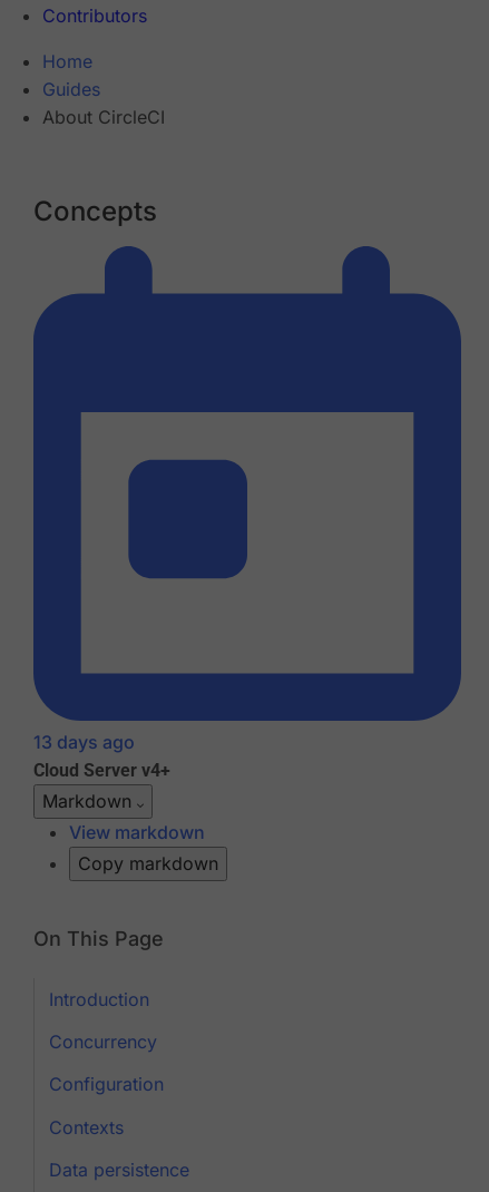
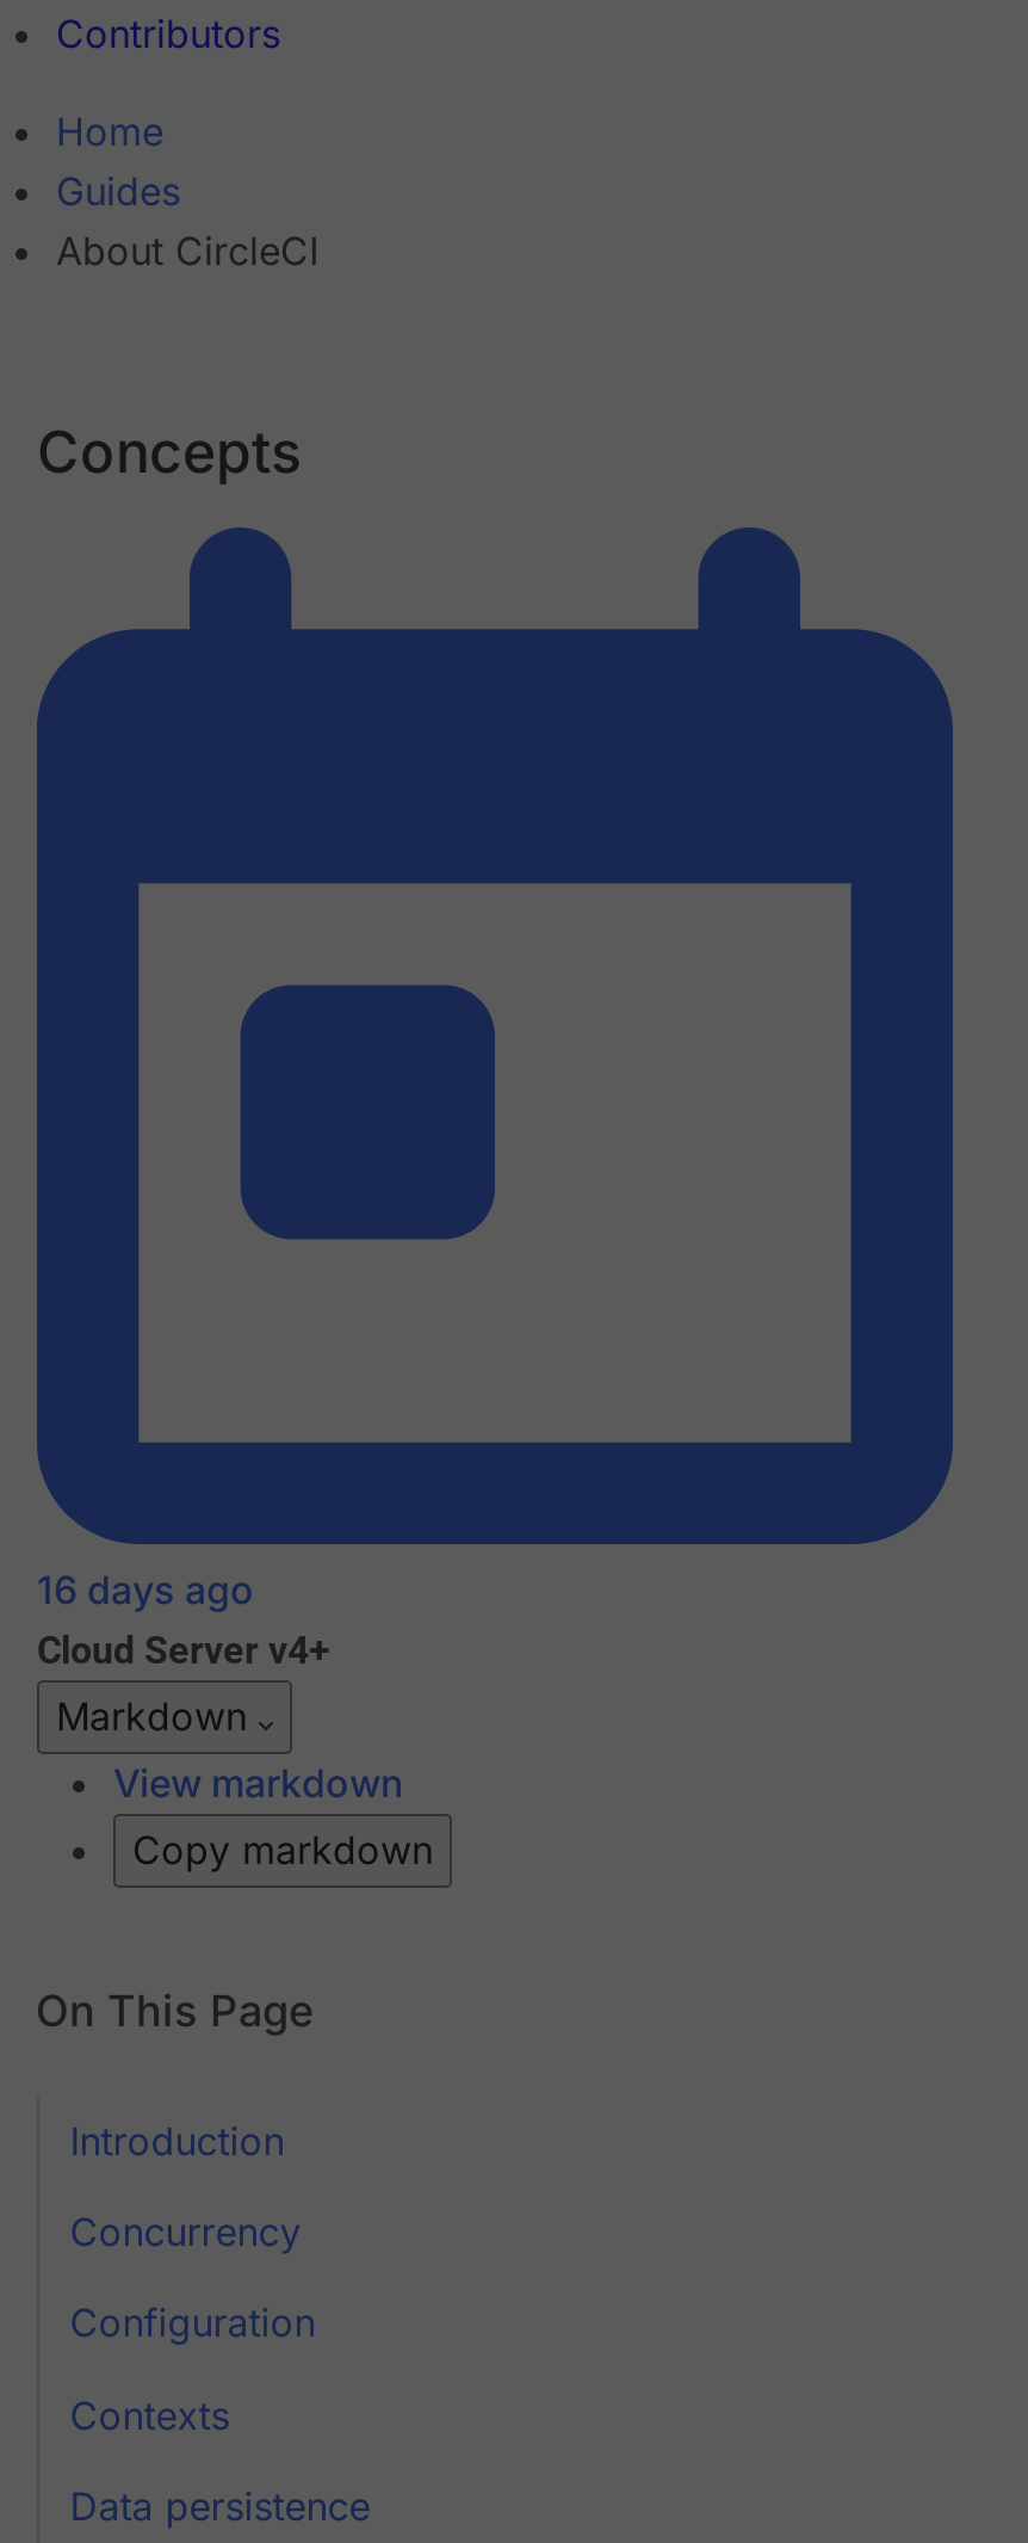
[33,731,135,754] 13 days ago -> [37,1567,254,1615] 16 days ago

